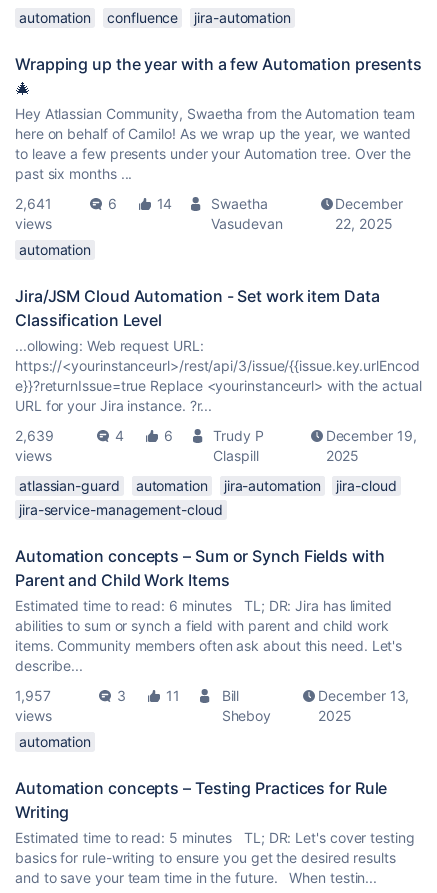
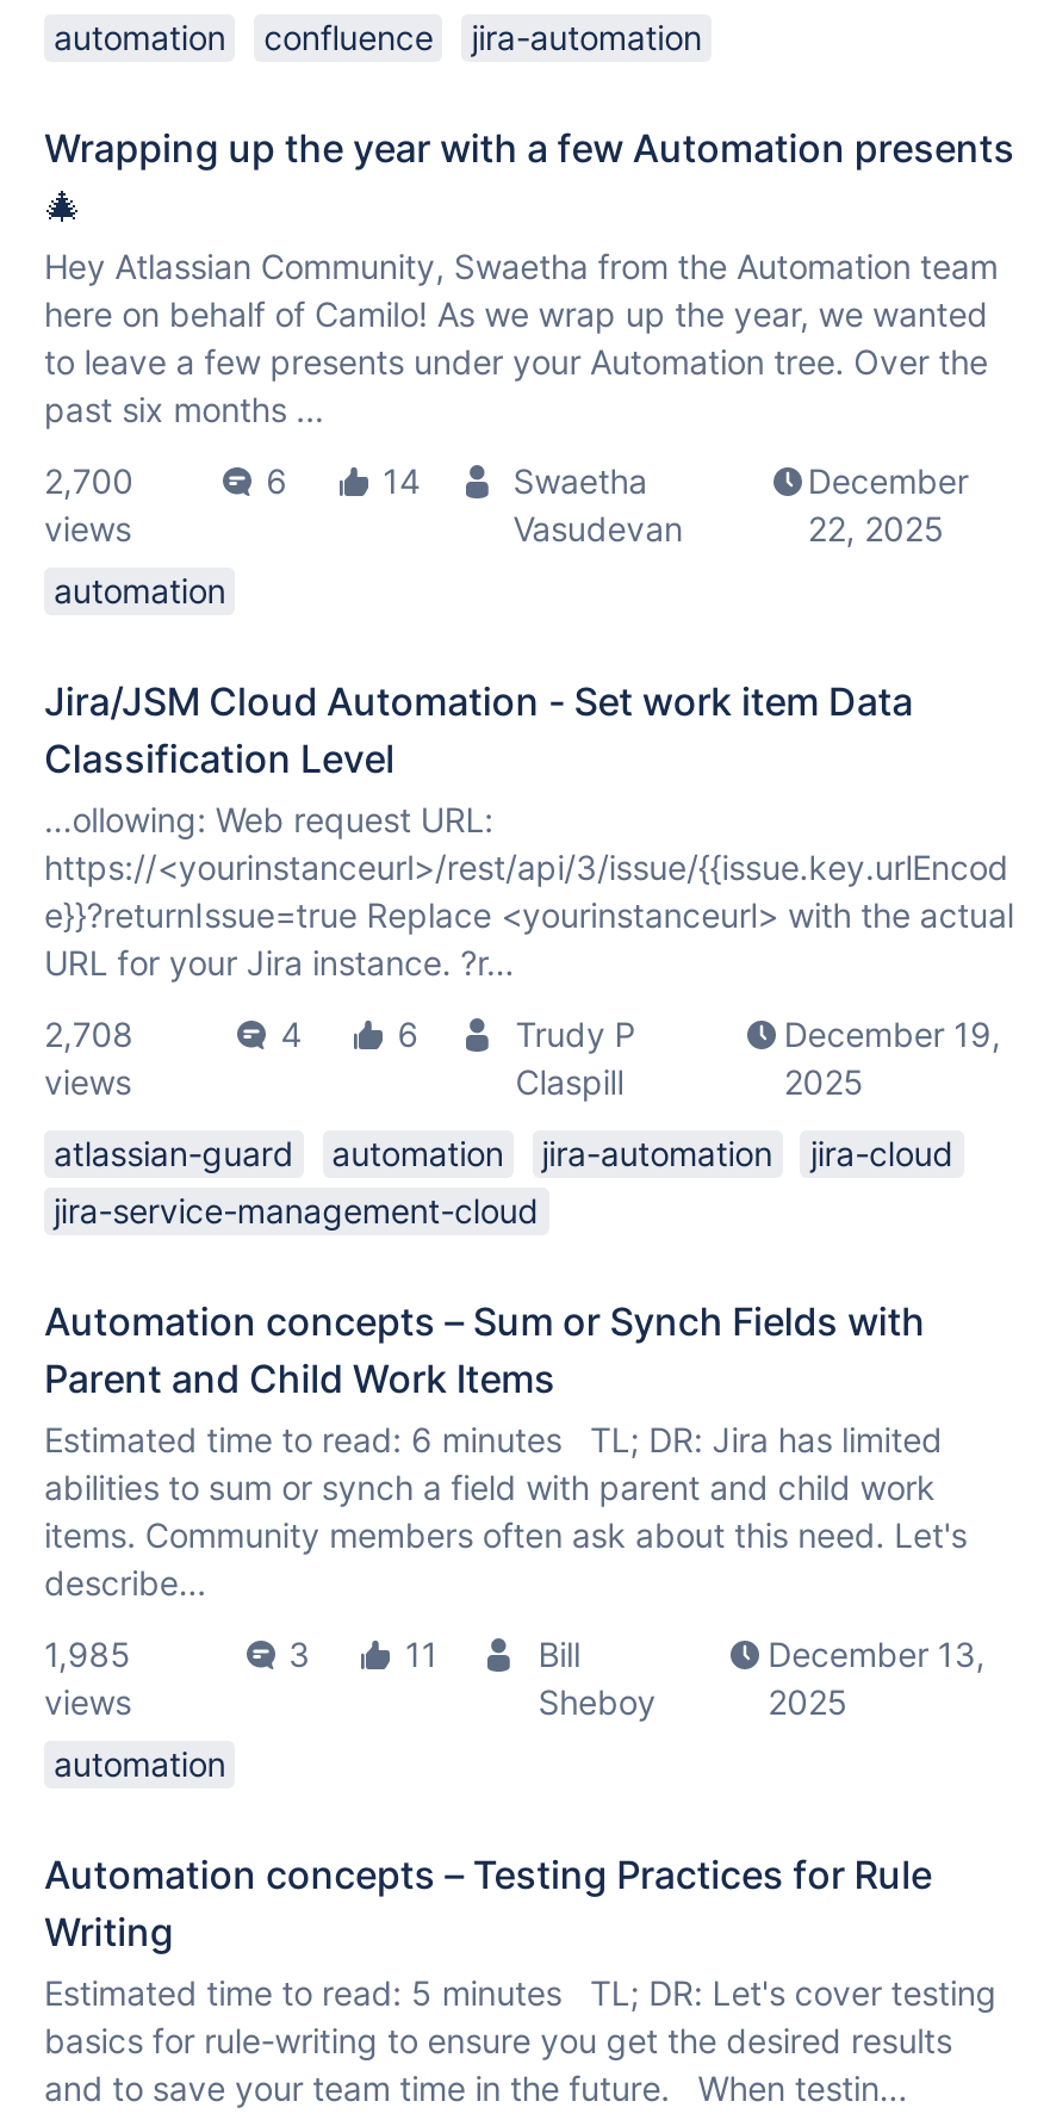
[15,195,52,212] 2,641 -> [44,460,134,501] 2,700
[15,427,54,444] 2,639 -> [44,1013,134,1054] 2,708
[15,687,51,704] 1,957 -> [44,1634,131,1674] 1,985

